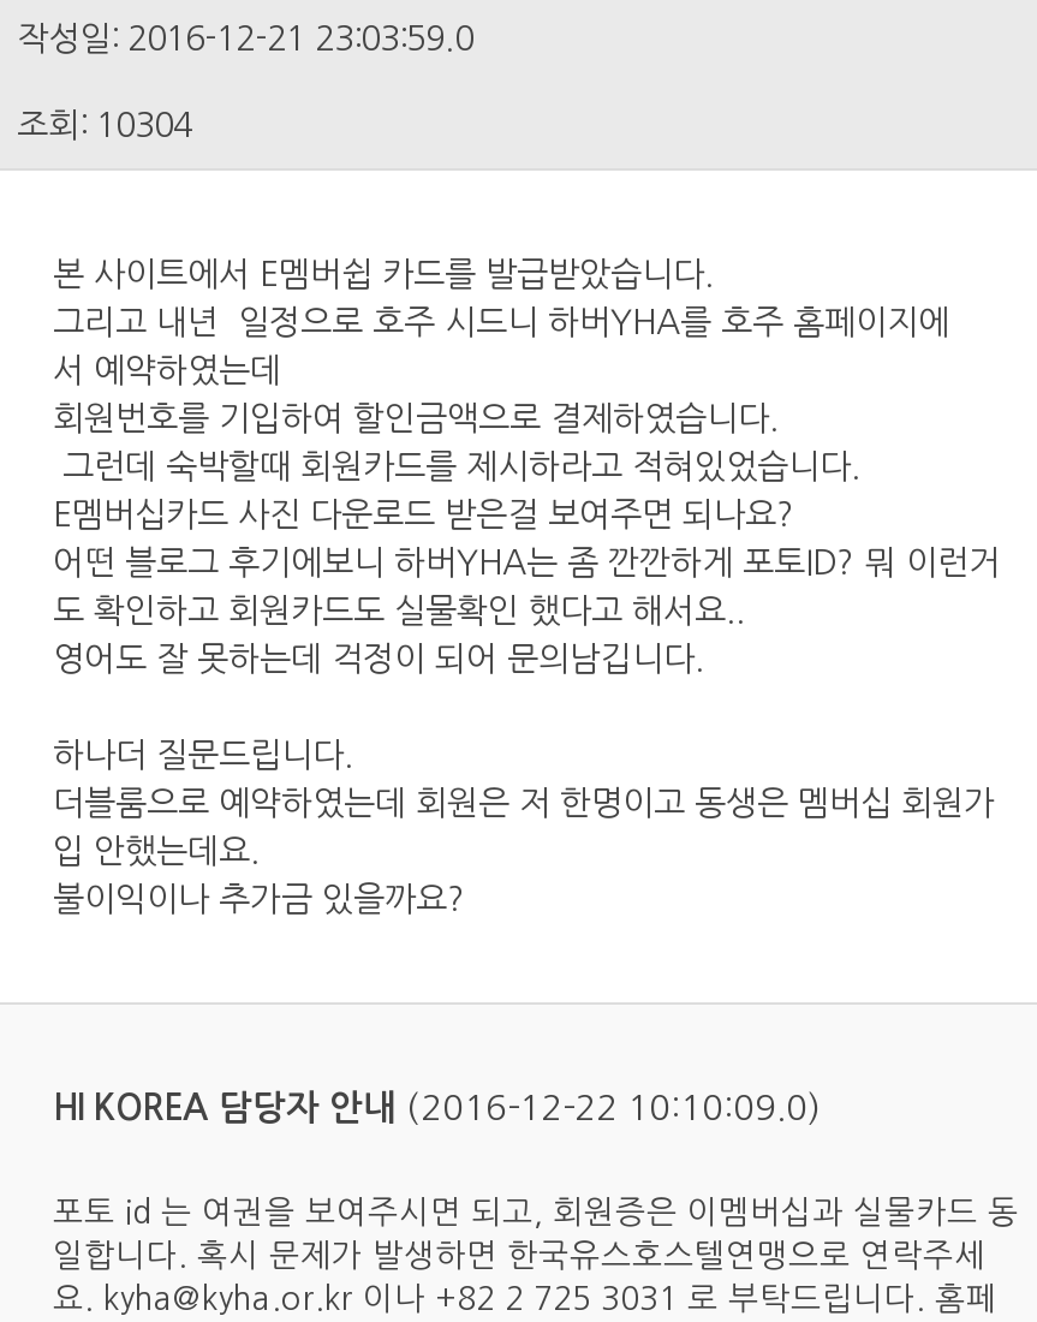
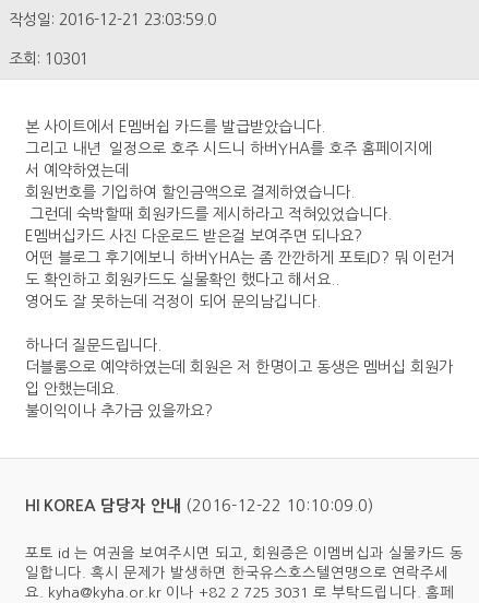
[17,108,192,142] 조회: 10304 -> [9,51,88,67] 조회: 10301

